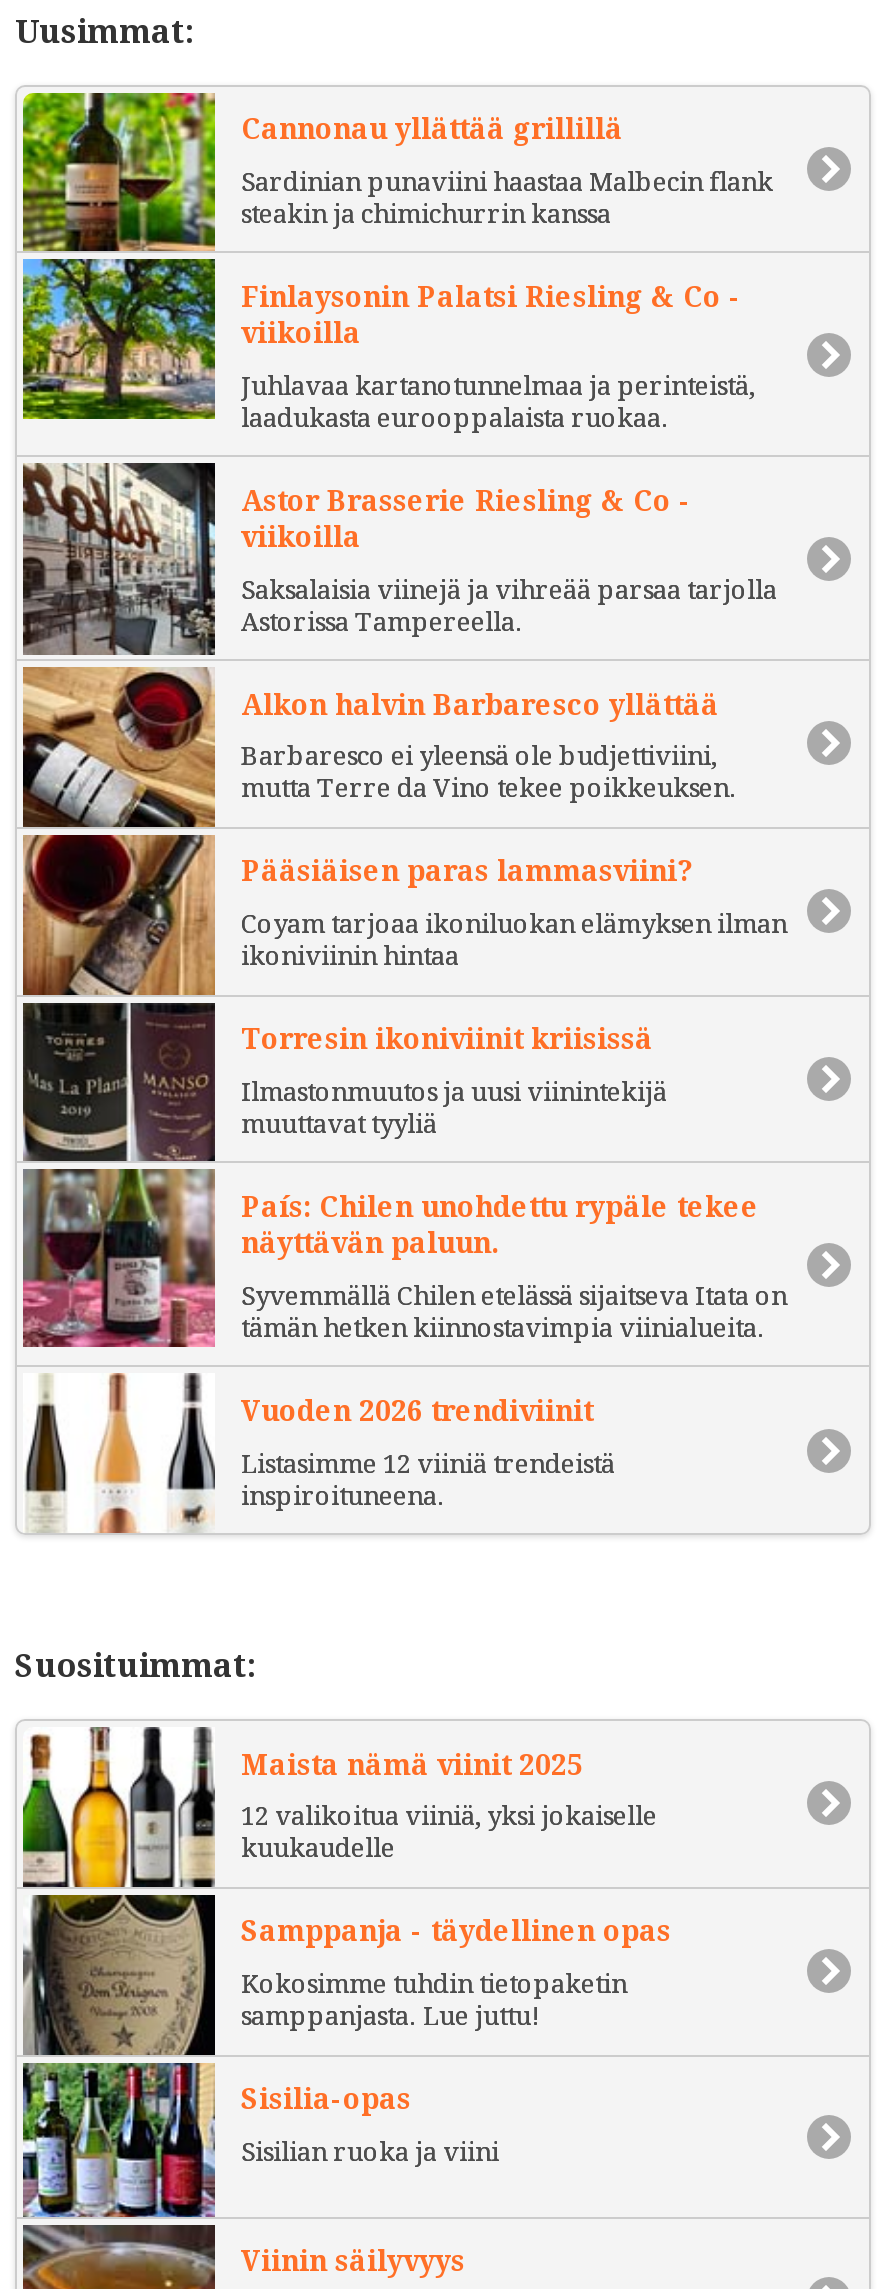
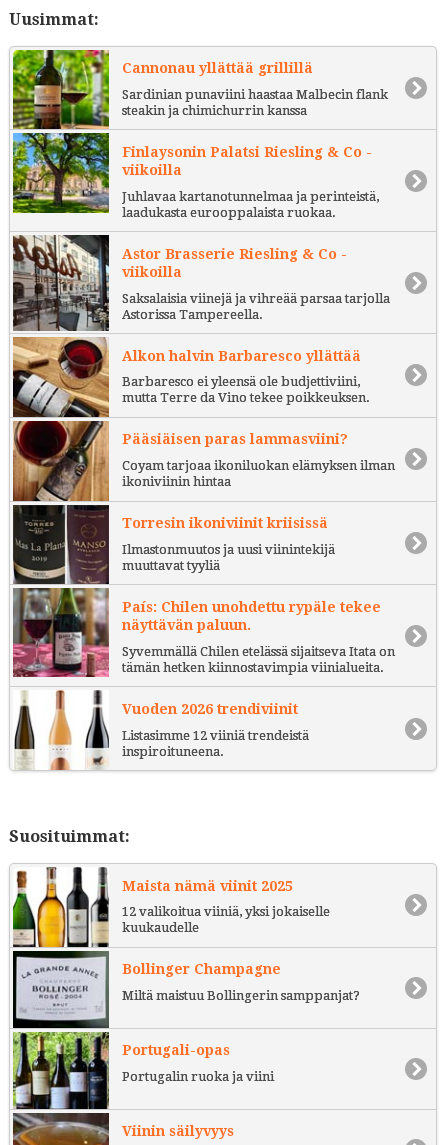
[21,1893,671,2217] [image] | Samppanja - täydellinen opas -> [12,950,281,1110] [image] | Bollinger Champagne
[241,1969,627,2031] Kokosimme tuhdin tietopaketin | samppanjasta. Lue juttu! -> [122,988,360,1003] Miltä maistuu Bollingerin samppanjat?
[241,2083,411,2115] Sisilia-opas -> [122,1042,230,1058] Portugali-opas
[241,2137,499,2167] Sisilian ruoka ja viini -> [122,1069,274,1084] Portugalin ruoka ja viini

